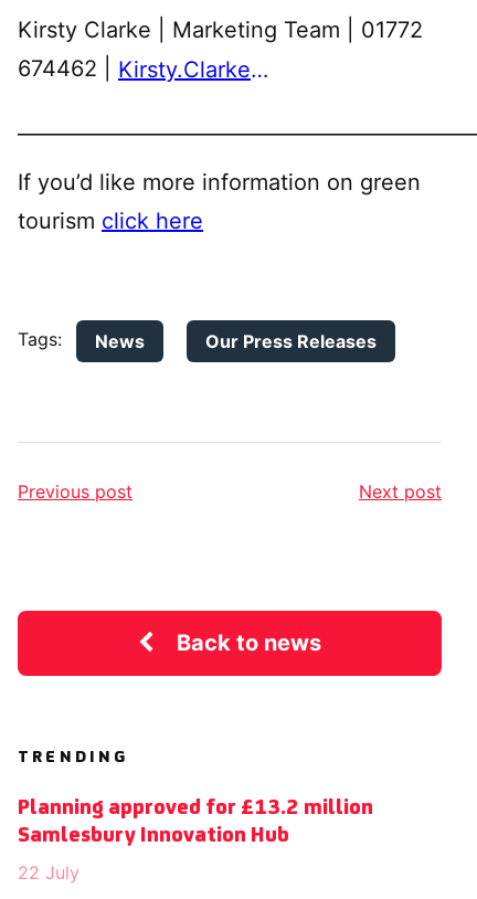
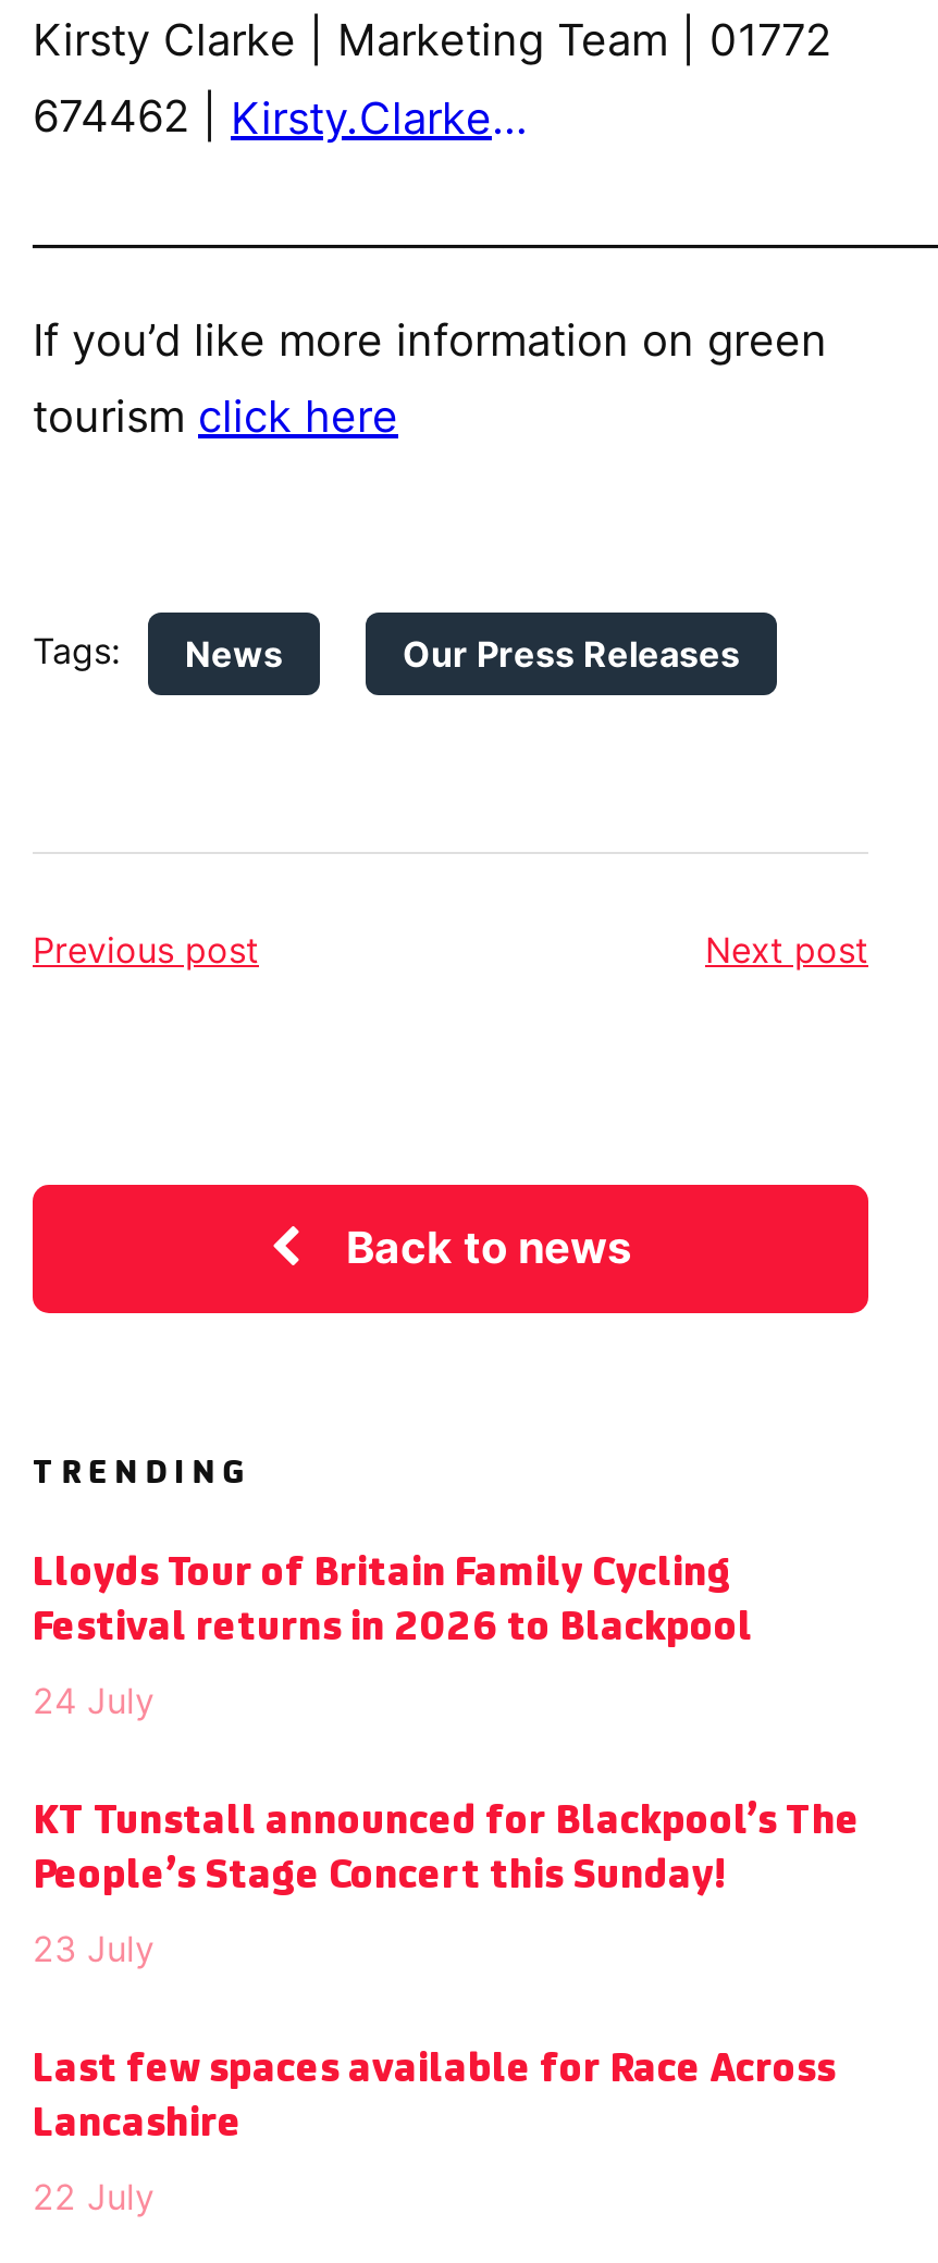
[18,798,373,847] Planning approved for £13.2 million | Samlesbury Innovation Hub -> [33,1553,860,2147] Lloyds Tour of Britain Family Cycling | Festival returns in 2026 to Blackpool | 24 July | KT Tunstall announced for Blackpool’s The | People’s Stage Concert this Sunday! | 23 July | Last few spaces available for Race Across | Lancashire

